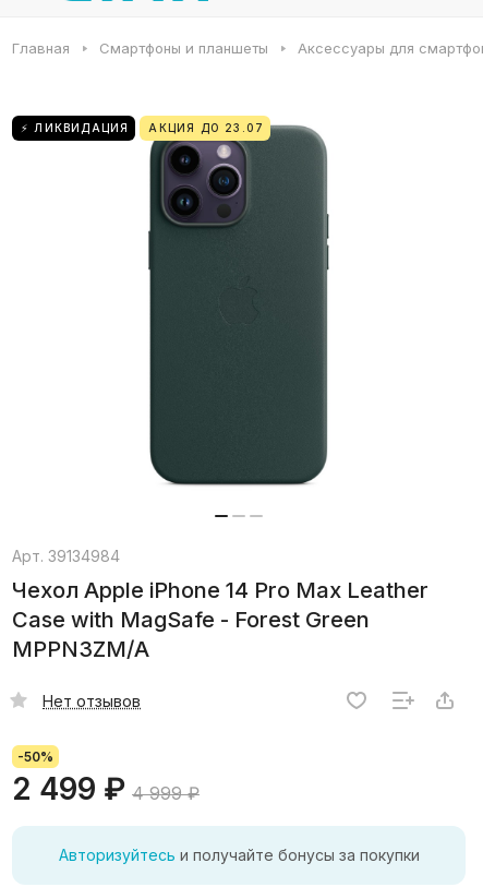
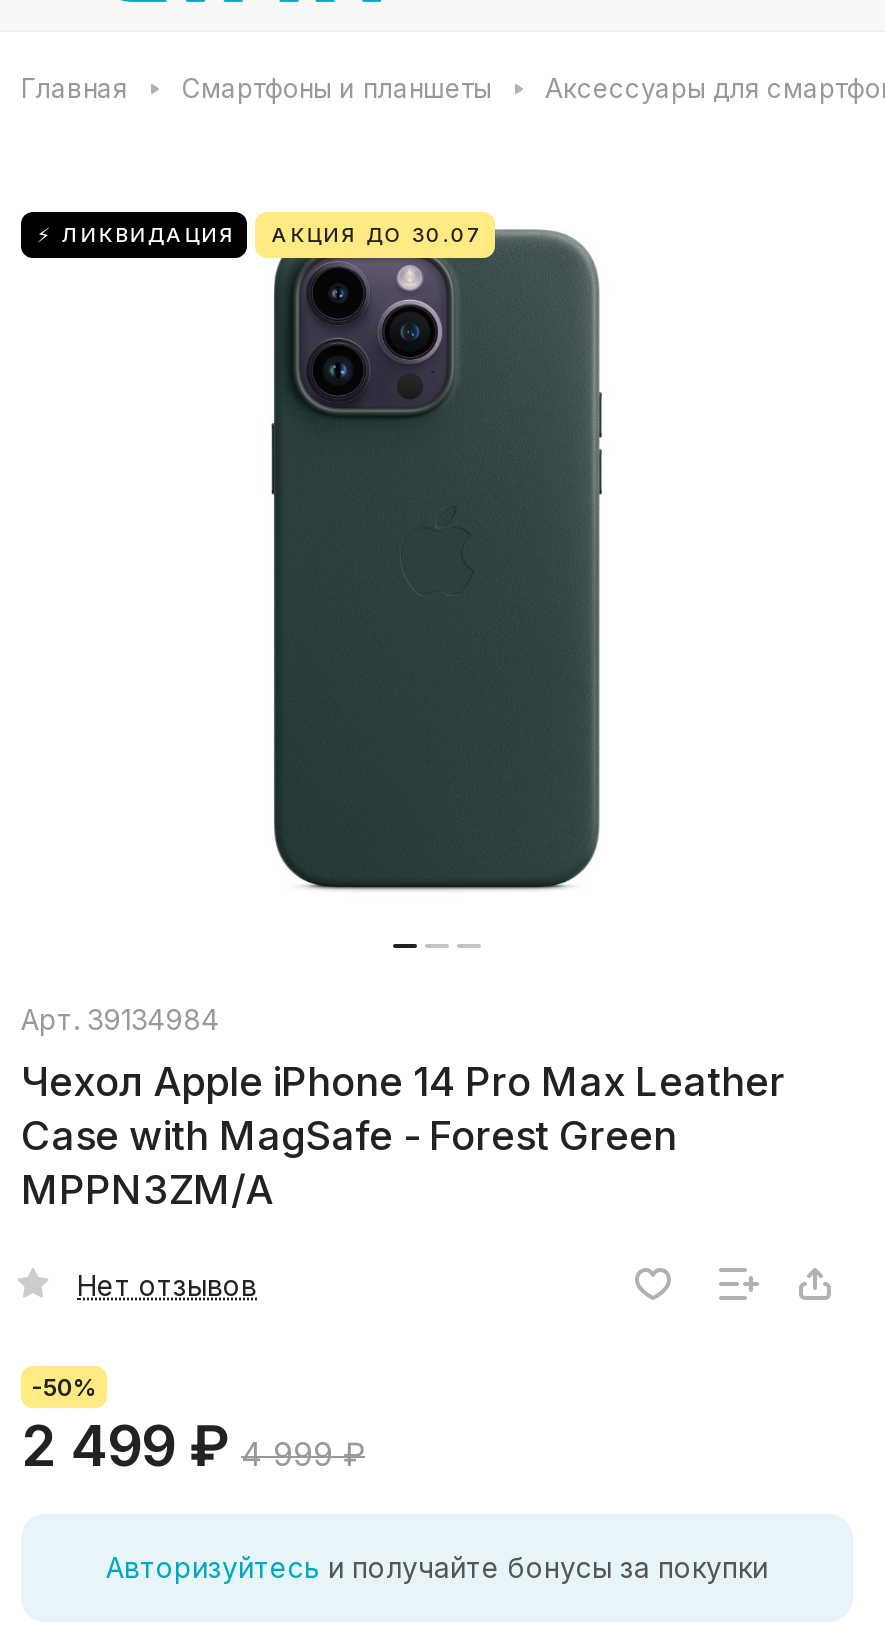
[149,121,264,134] АКЦИЯ ДО 23.07 -> [272,222,483,246] АКЦИЯ ДО 30.07

